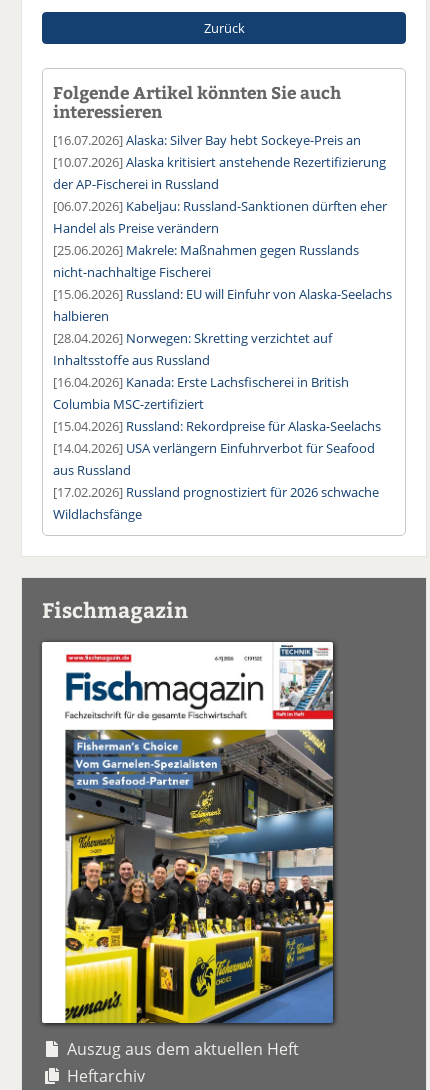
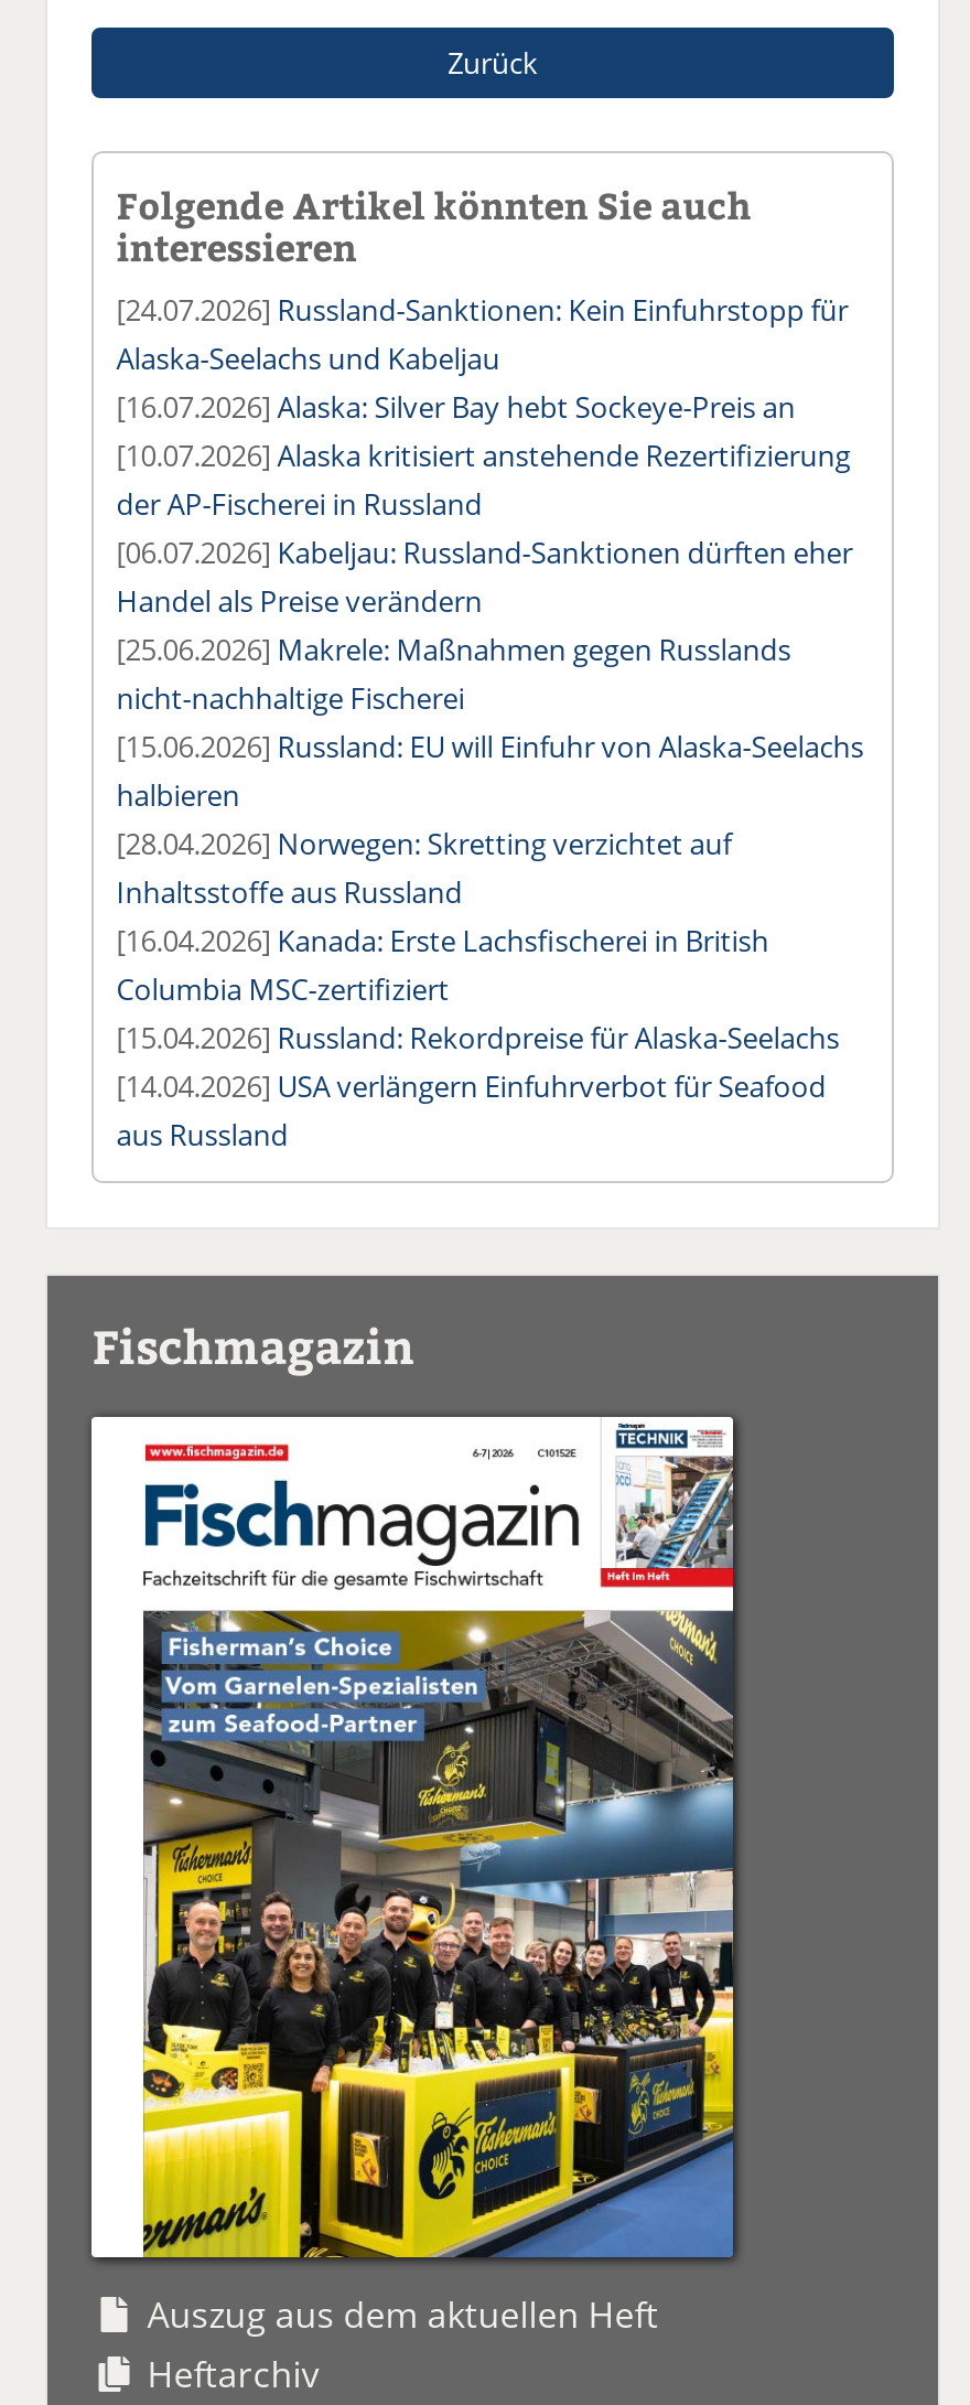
none -> [116,291,848,379] [24.07.2026] Russland-Sanktionen: Kein Einfuhrstopp für | Alaska-Seelachs und Kabeljau
moved [53,131,392,479] -> [116,388,864,1156]: [16.07.2026] Alaska: Silver Bay hebt Sockeye-Preis an | [10.07.2026] Alaska kritisiert anstehende Rezertifizierung | der AP-Fischerei in Russland | ... | [14.04.2026] USA verlängern Einfuhrverbot für Seafood | aus Russland
[53,483,379,523] [17.02.2026] Russland prognostiziert für 2026 schwache | Wildlachsfänge -> none

